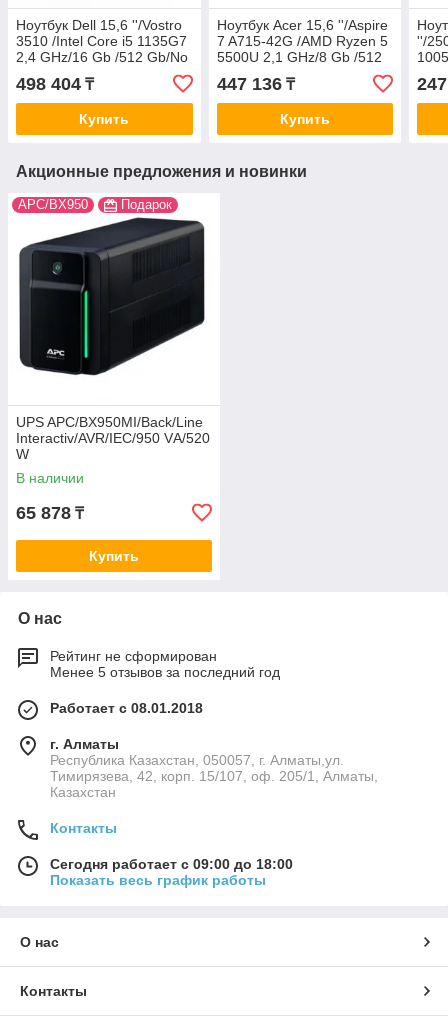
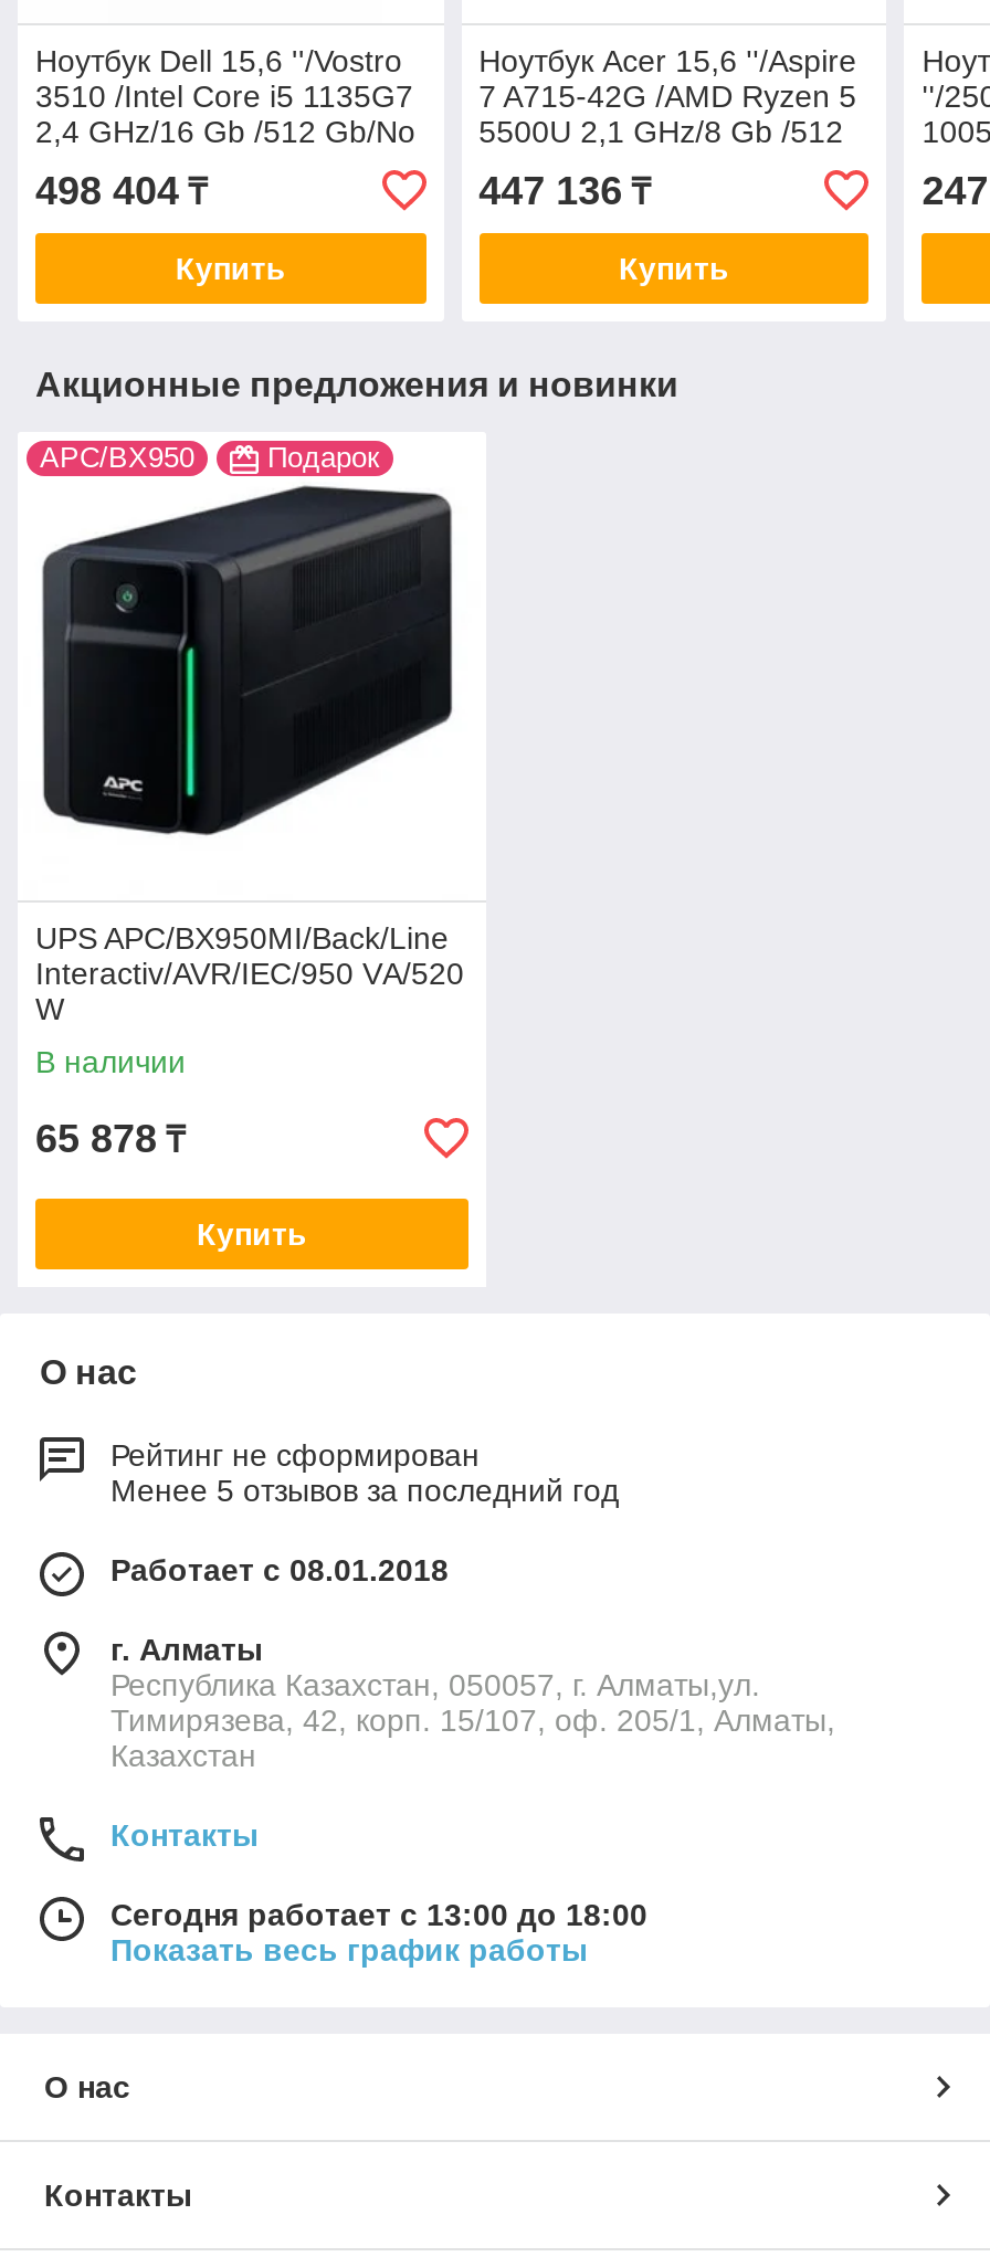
[50,856,293,872] Сегодня работает с 09:00 до 18:00 -> [110,1898,647,1933] Сегодня работает с 13:00 до 18:00

